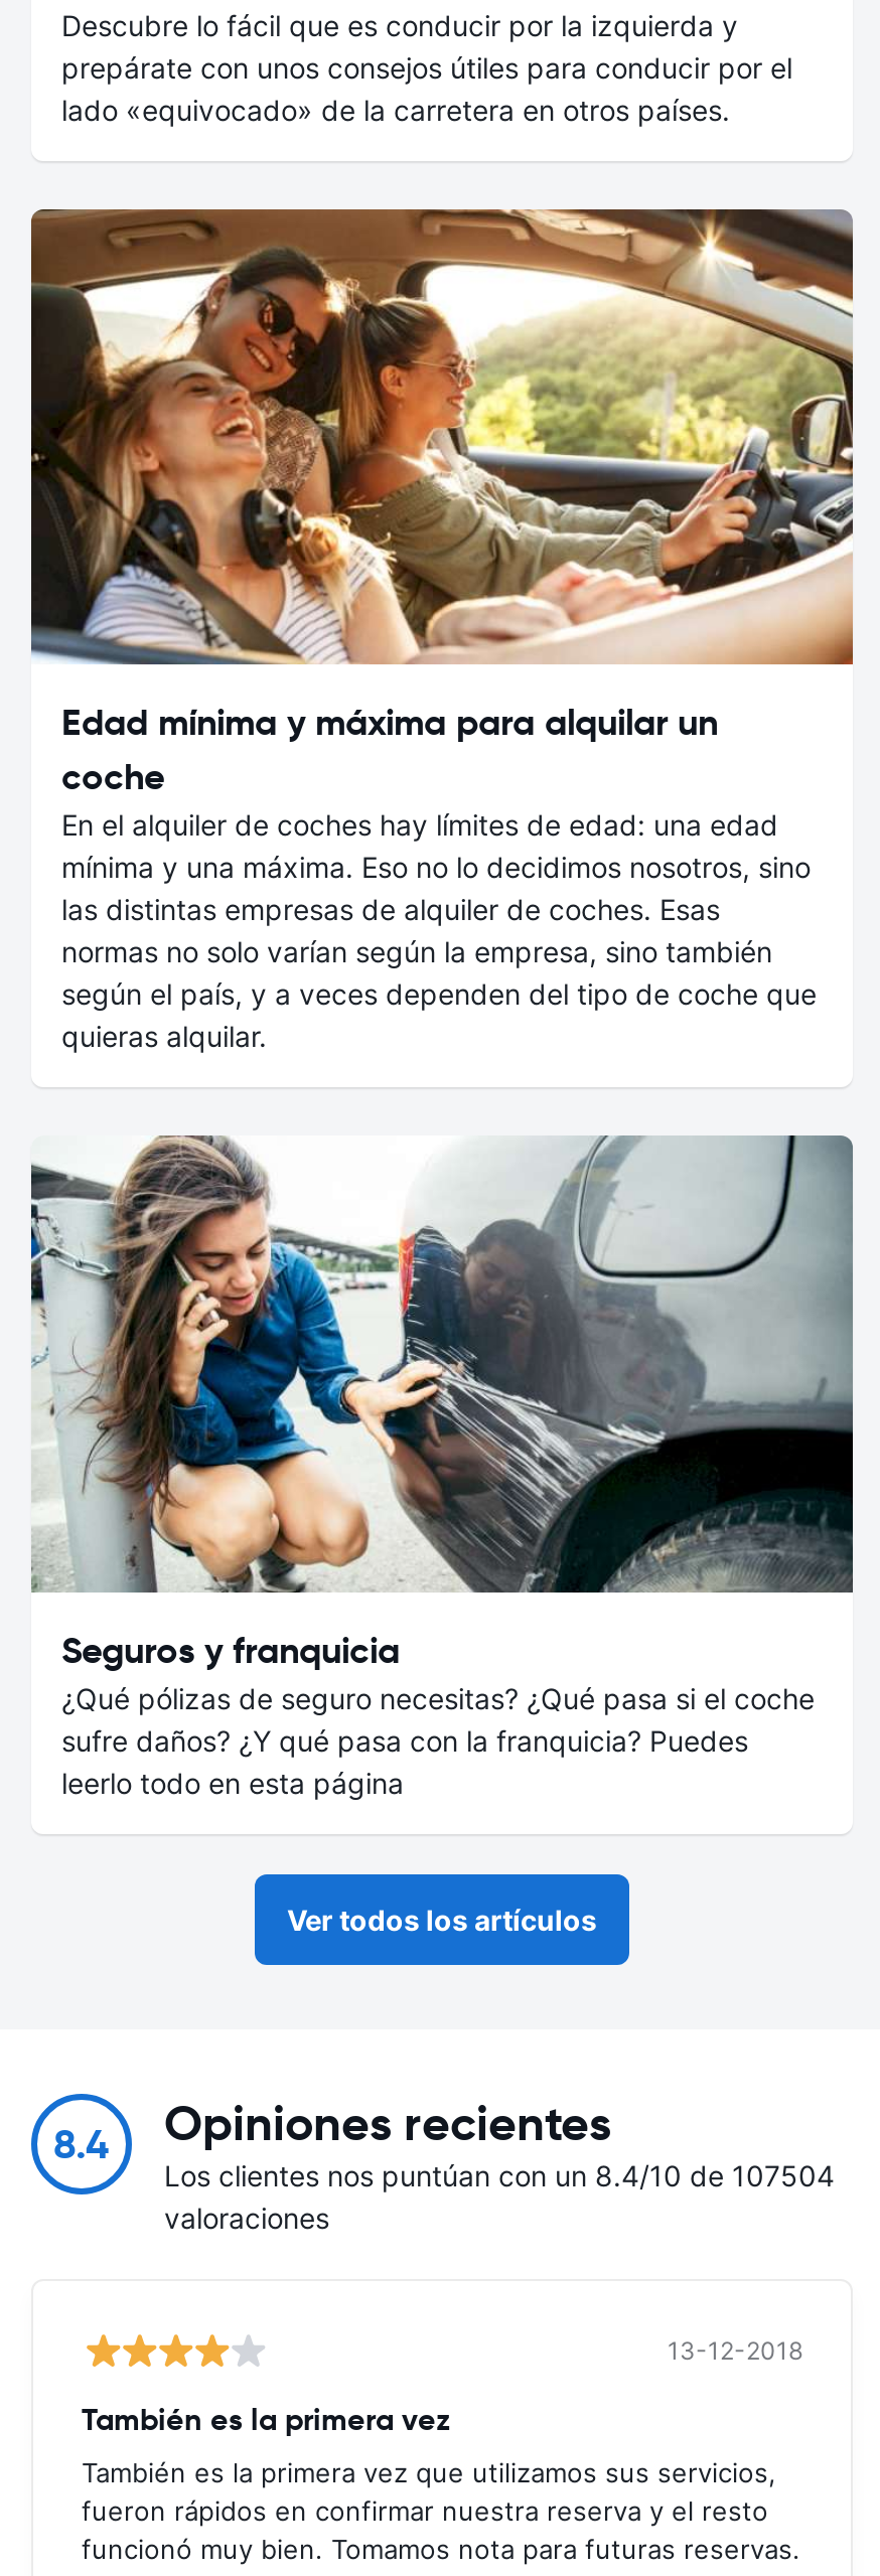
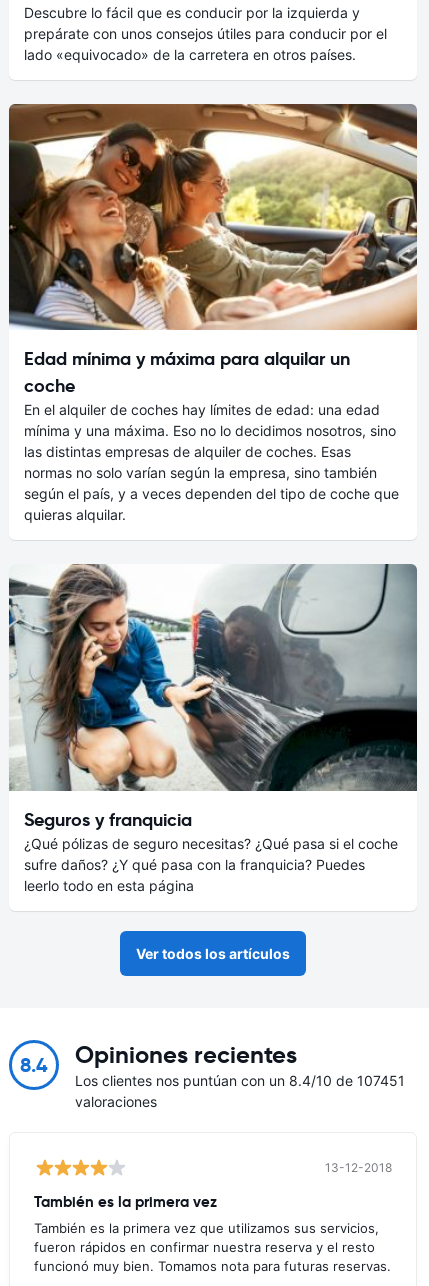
[164,2158,835,2192] Los clientes nos puntúan con un 8.4/10 de 107504 -> [75,1072,405,1089] Los clientes nos puntúan con un 8.4/10 de 107451

